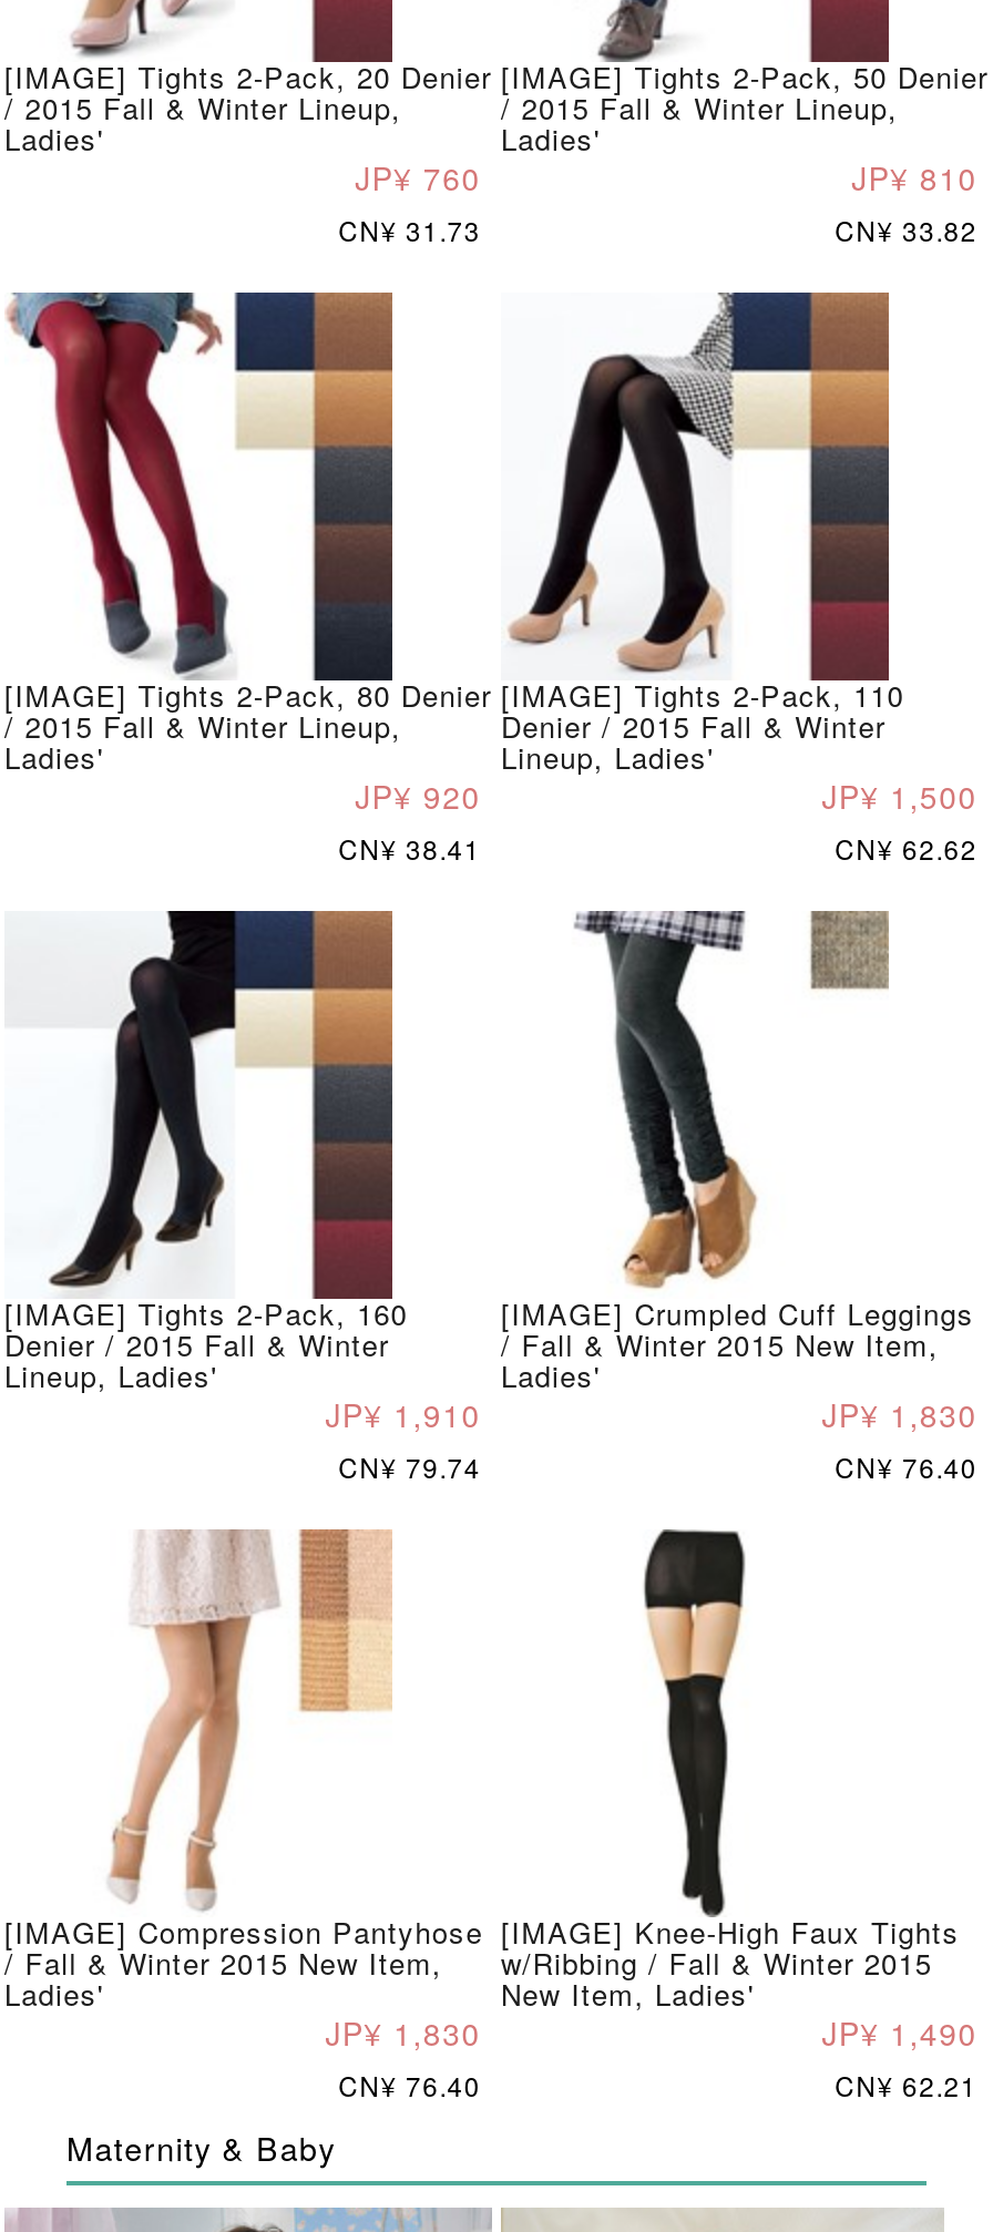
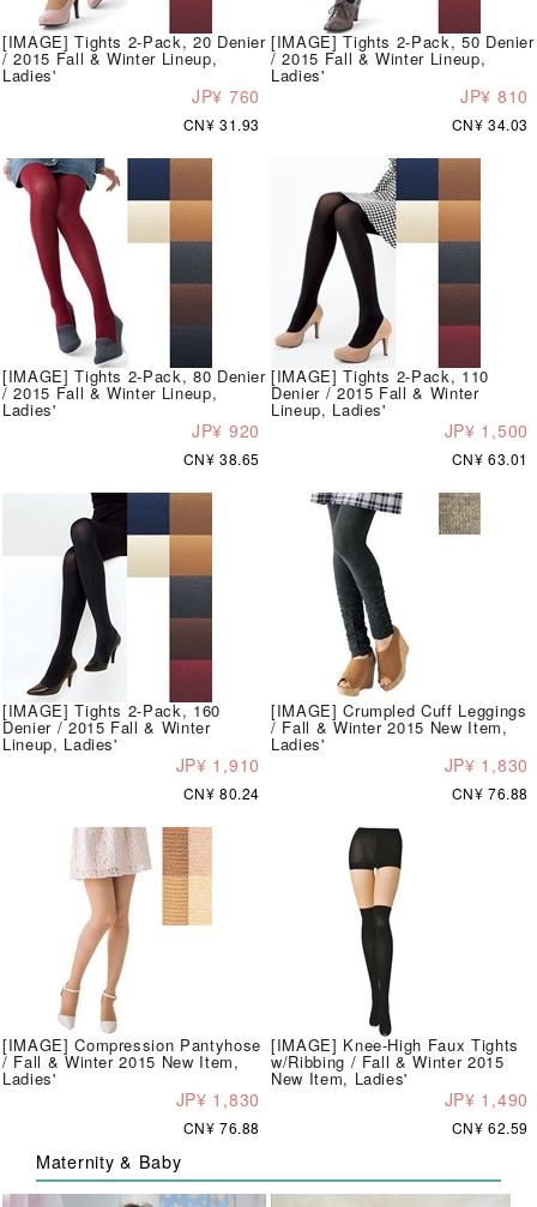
[338,211,481,249] CN¥ 31.73 -> [183,114,260,134] CN¥ 31.93
[835,211,977,249] CN¥ 33.82 -> [451,114,529,134] CN¥ 34.03
[338,829,481,867] CN¥ 38.41 -> [183,449,260,469] CN¥ 38.65
[835,829,977,867] CN¥ 62.62 -> [451,449,529,469] CN¥ 63.01
[338,1448,481,1485] CN¥ 79.74 -> [183,783,260,803] CN¥ 80.24
[835,1448,977,1485] CN¥ 76.40 -> [451,783,529,803] CN¥ 76.88
[338,2066,481,2104] CN¥ 76.40 -> [183,1117,260,1138] CN¥ 76.88
[835,2066,977,2104] CN¥ 62.21 -> [451,1117,529,1138] CN¥ 62.59

